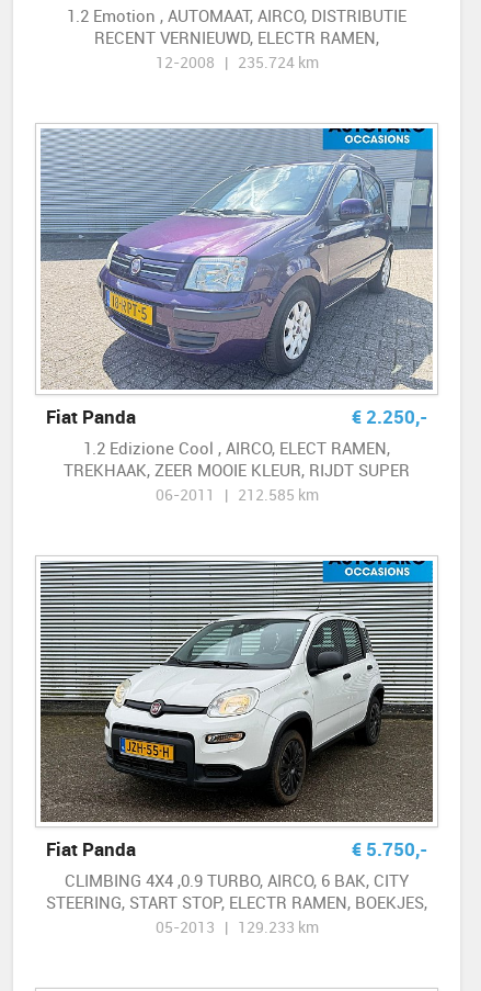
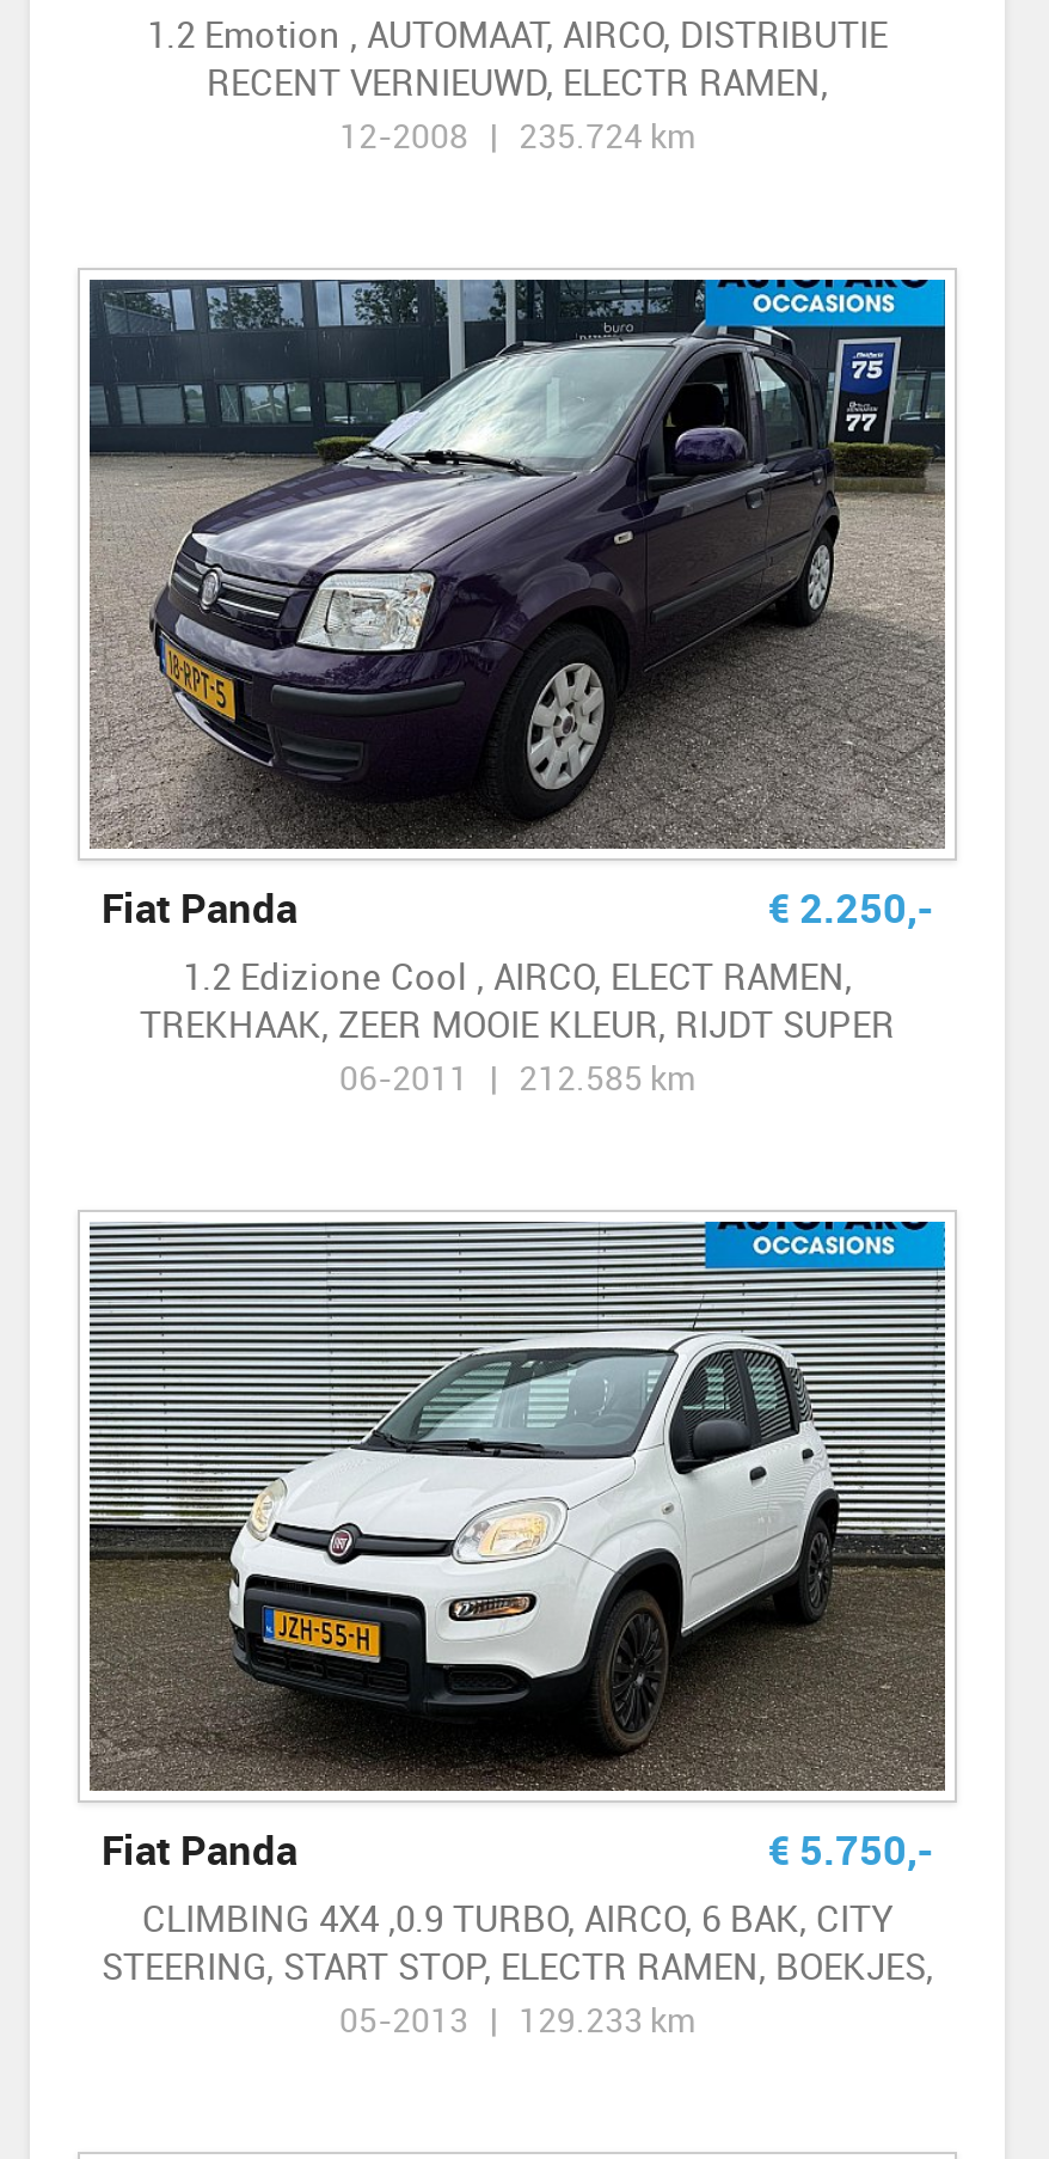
[41,128,433,390] [image] -> [90,280,947,849] [image]

